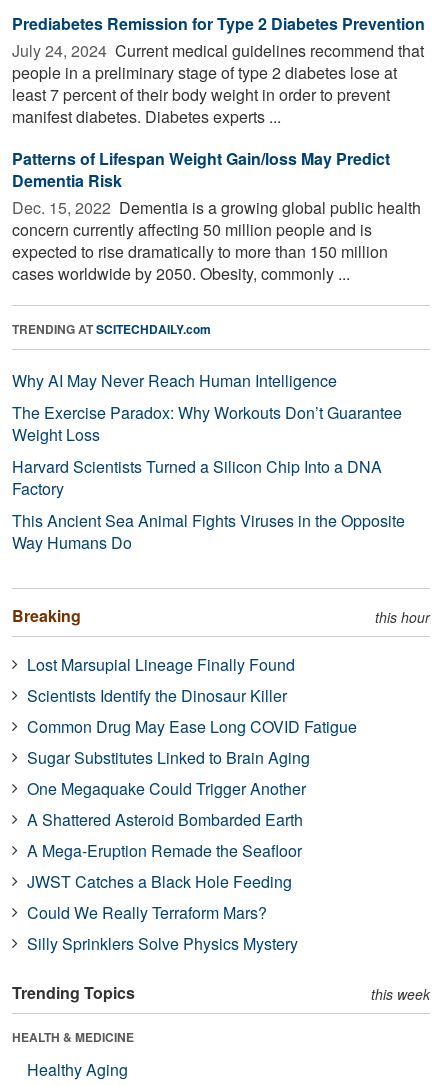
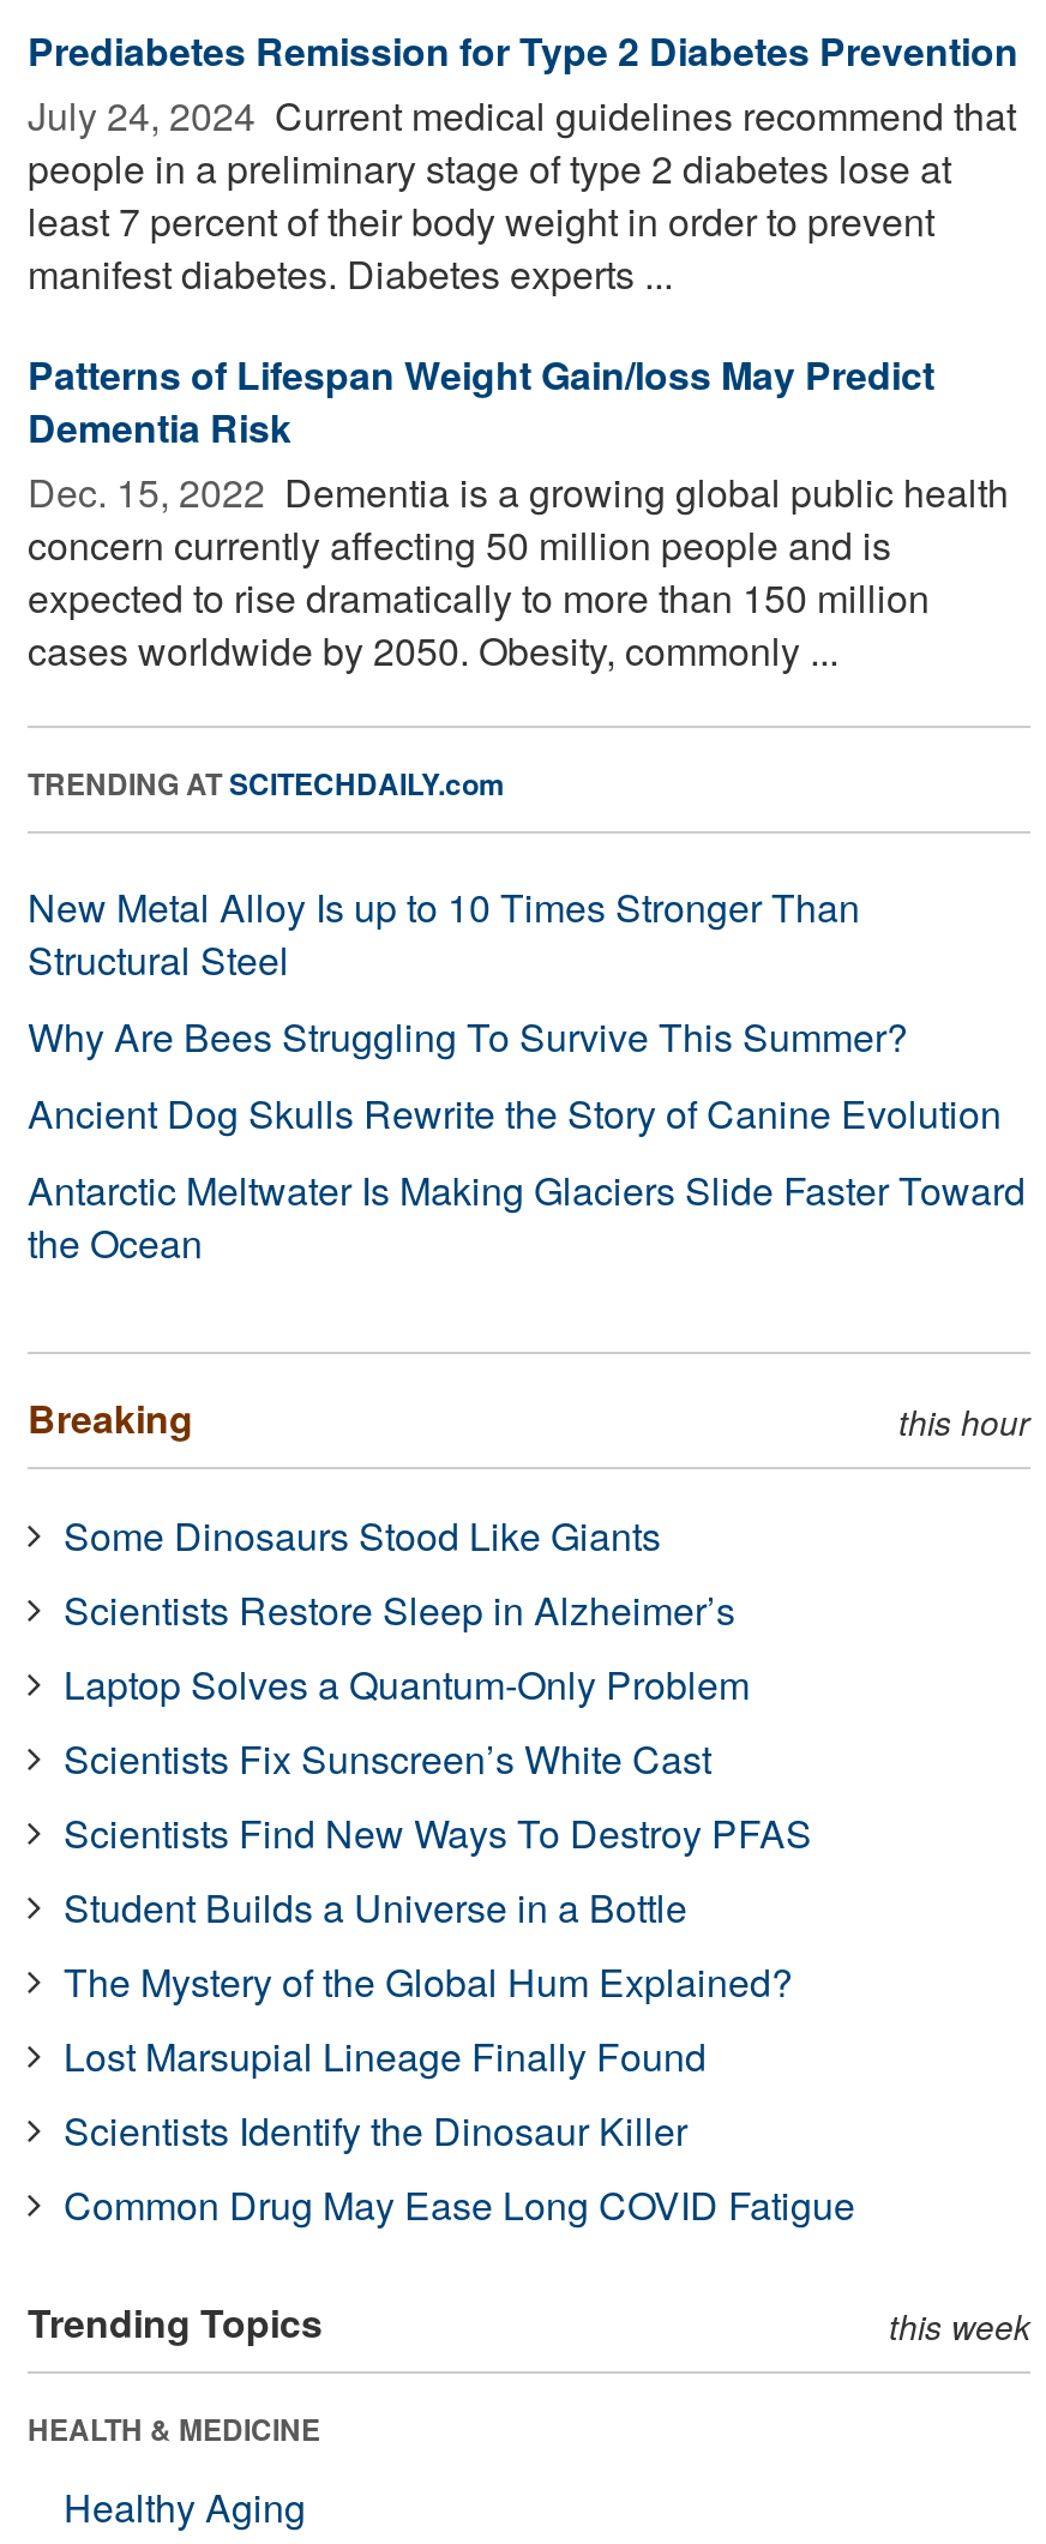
[12,369,405,554] Why AI May Never Reach Human Intelligence | The Exercise Paradox: Why Workouts Don’t Guarantee | Weight Loss | Harvard Scientists Turned a Silicon Chip Into a DNA | Factory | This Ancient Sea Animal Fights Viruses in the Opposite | Way Humans Do -> [28,879,1026,1270] New Metal Alloy Is up to 10 Times Stronger Than | Structural Steel | Why Are Bees Struggling To Survive This Summer? | Ancient Dog Skulls Rewrite the Story of Canine Evolution | Antarctic Meltwater Is Making Glaciers Slide Faster Toward | the Ocean
none -> [64,1507,812,2009] Some Dinosaurs Stood Like Giants | Scientists Restore Sleep in Alzheimer’s | Laptop Solves a Quantum-Only Problem | Scientists Fix Sunscreen’s White Cast | Scientists Find New Ways To Destroy PFAS | Student Builds a Universe in a Bottle | The Mystery of the Global Hum Explained?
moved [27,653,357,738] -> [64,2028,855,2232]: Lost Marsupial Lineage Finally Found | Scientists Identify the Dinosaur Killer | Common Drug May Ease Long COVID Fatigue
[27,746,310,955] Sugar Substitutes Linked to Brain Aging | One Megaquake Could Trigger Another | A Shattered Asteroid Bombarded Earth | A Mega-Eruption Remade the Seafloor | JWST Catches a Black Hole Feeding | Could We Really Terraform Mars? | Silly Sprinklers Solve Physics Mystery -> none

